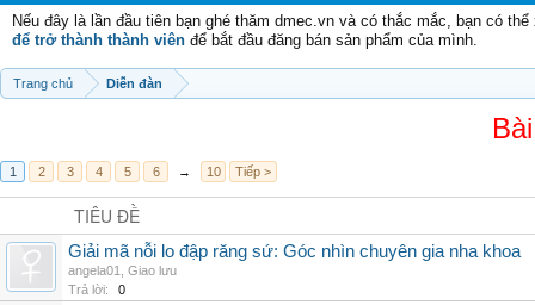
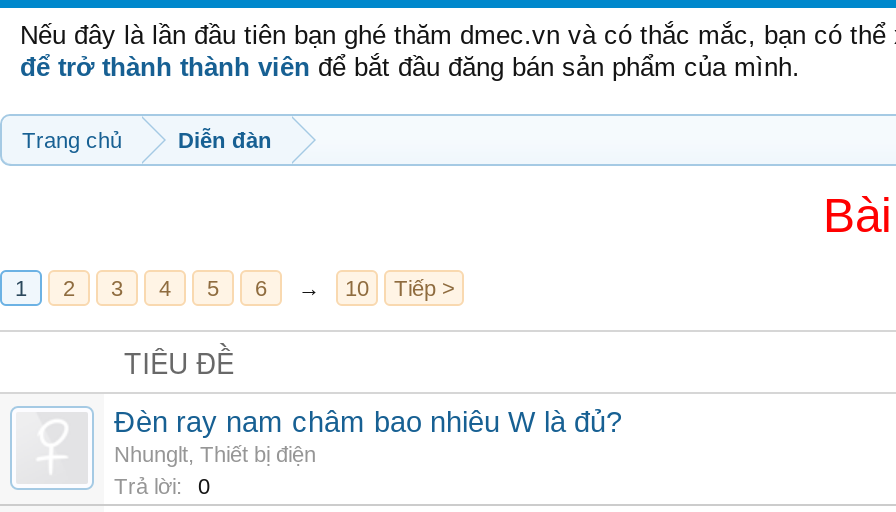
[68,242,521,278] Giải mã nỗi lo đập răng sứ: Góc nhìn chuyên gia nha khoa | angela01, Giao lưu -> [114,406,622,466] Đèn ray nam châm bao nhiêu W là đủ? | Nhunglt, Thiết bị điện

